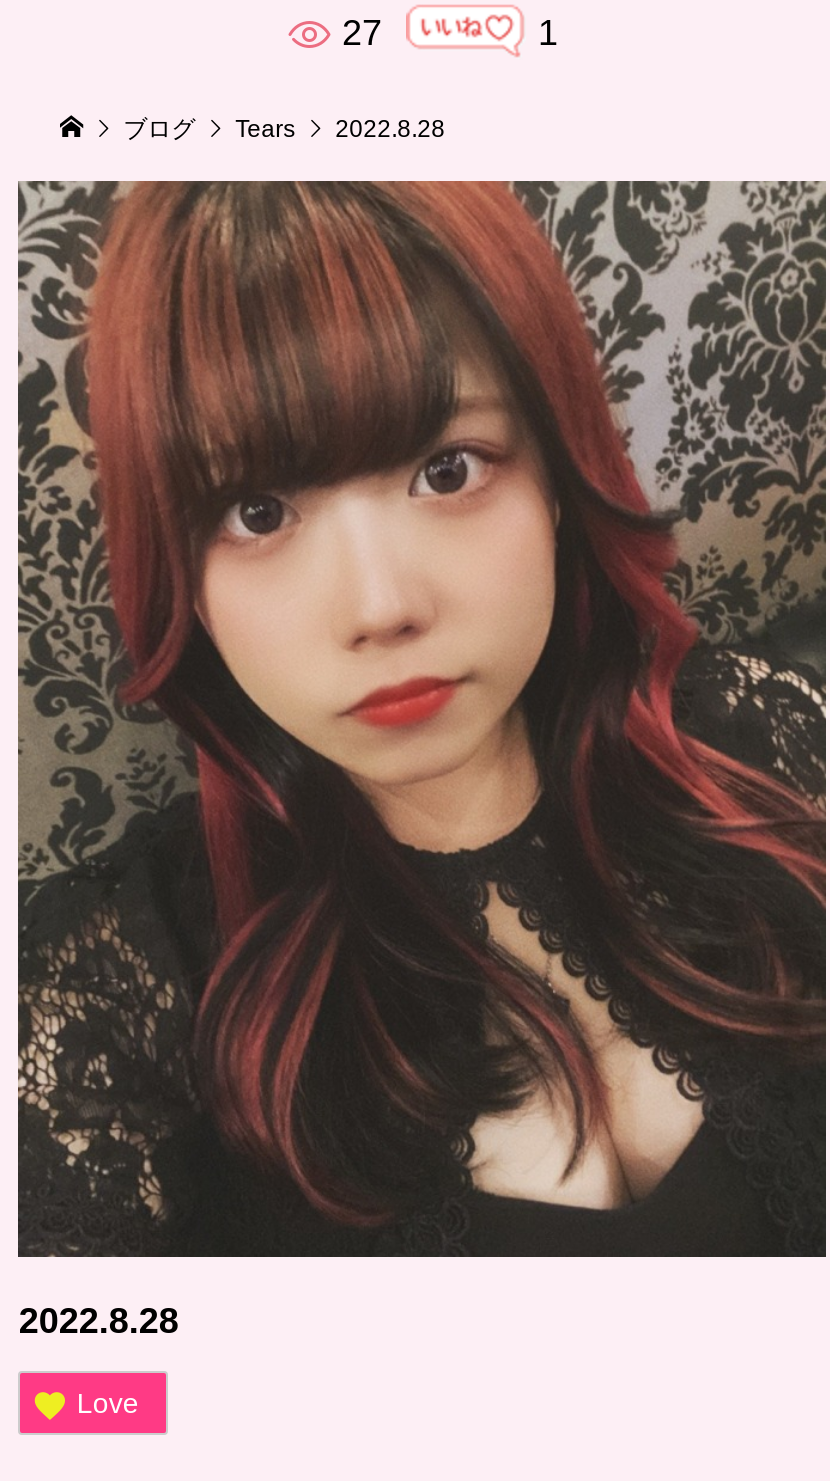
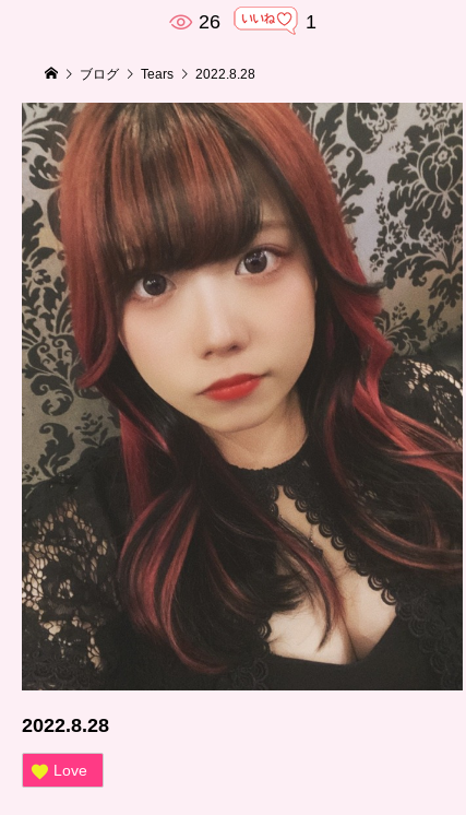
[342,13,382,53] 27 -> [199,11,220,33] 26

